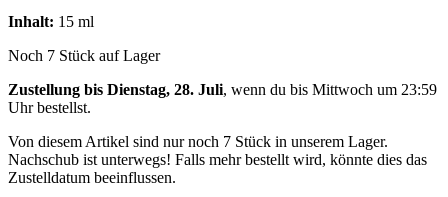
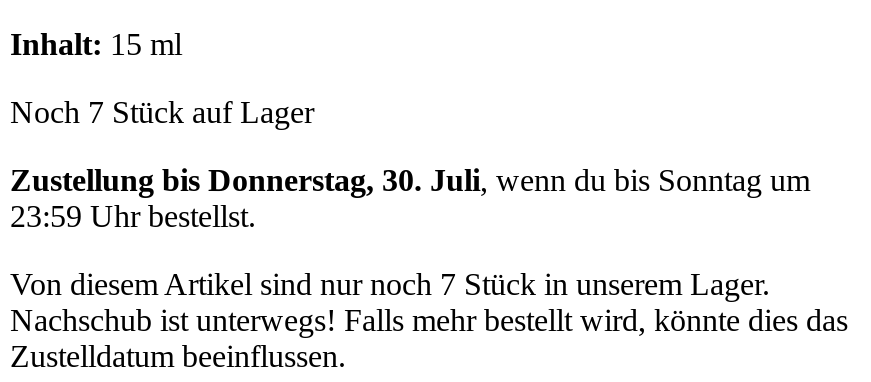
[8,81,437,116] Zustellung bis Dienstag, 28. Juli, wenn du bis Mittwoch um 23:59 | Uhrbestellst. -> [10,163,810,233] Zustellung bis Donnerstag, 30. Juli, wenn du bis Sonntag um | 23:59 Uhrbestellst.

